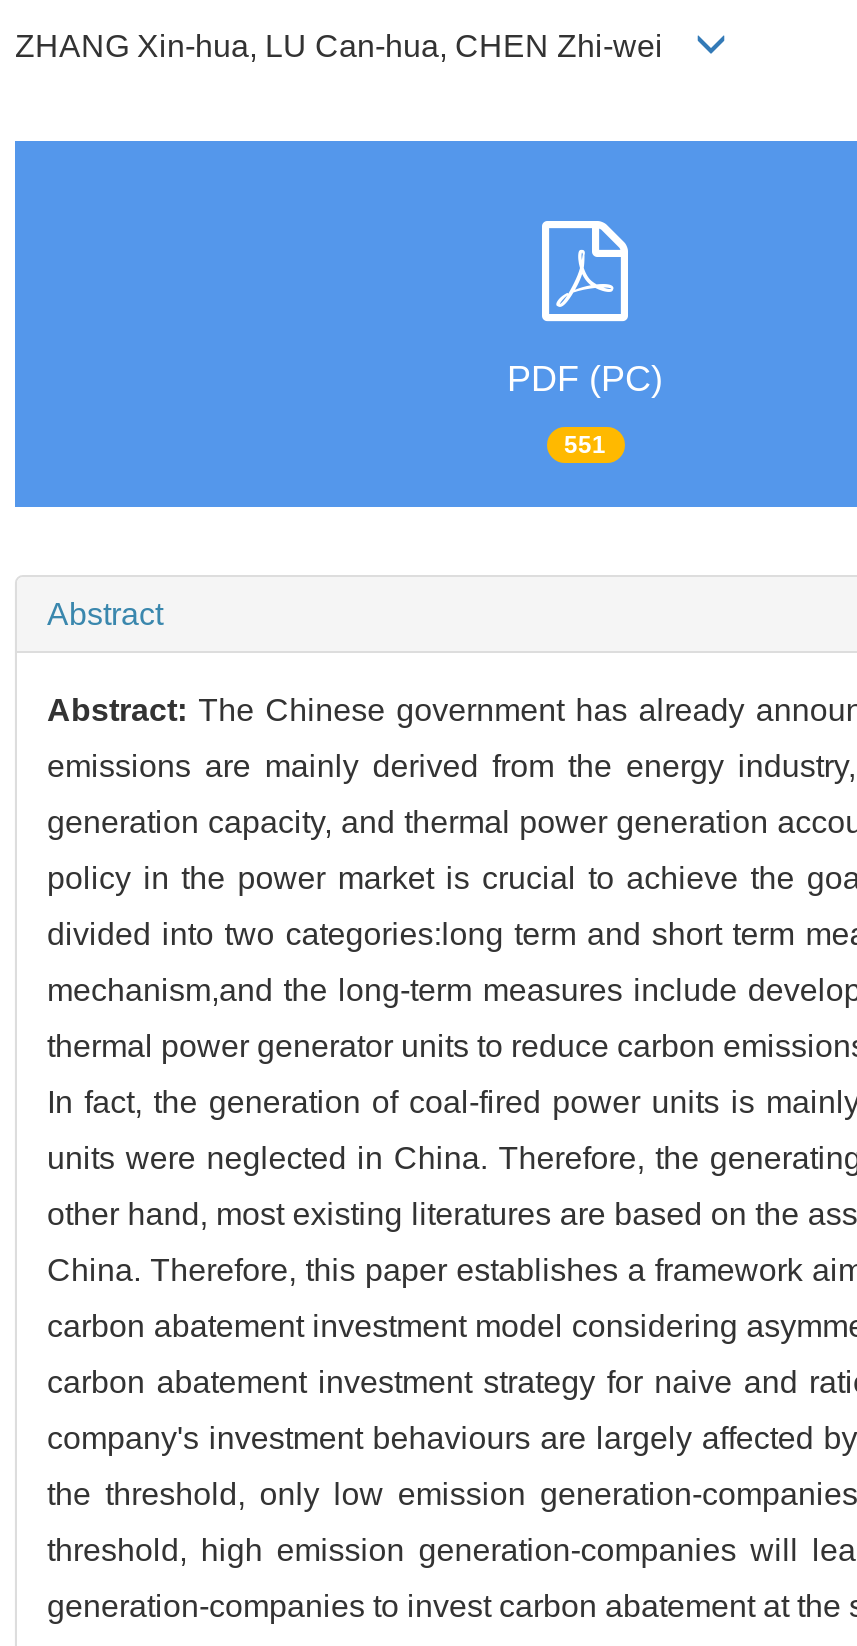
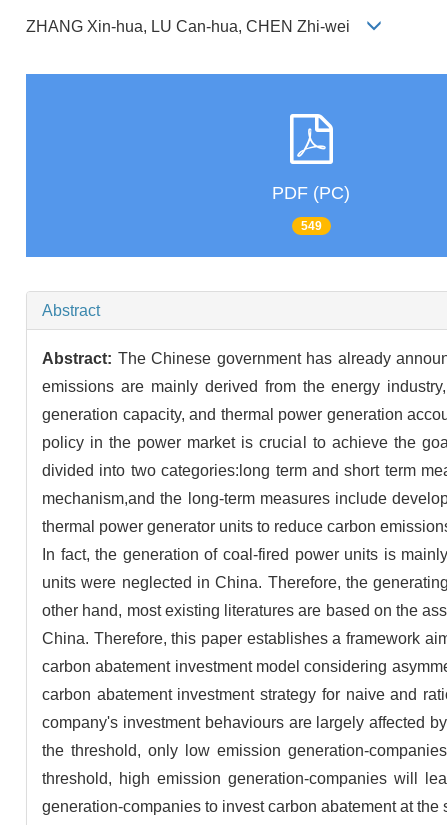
[564,431,606,459] 551 -> [300,219,321,233] 549

